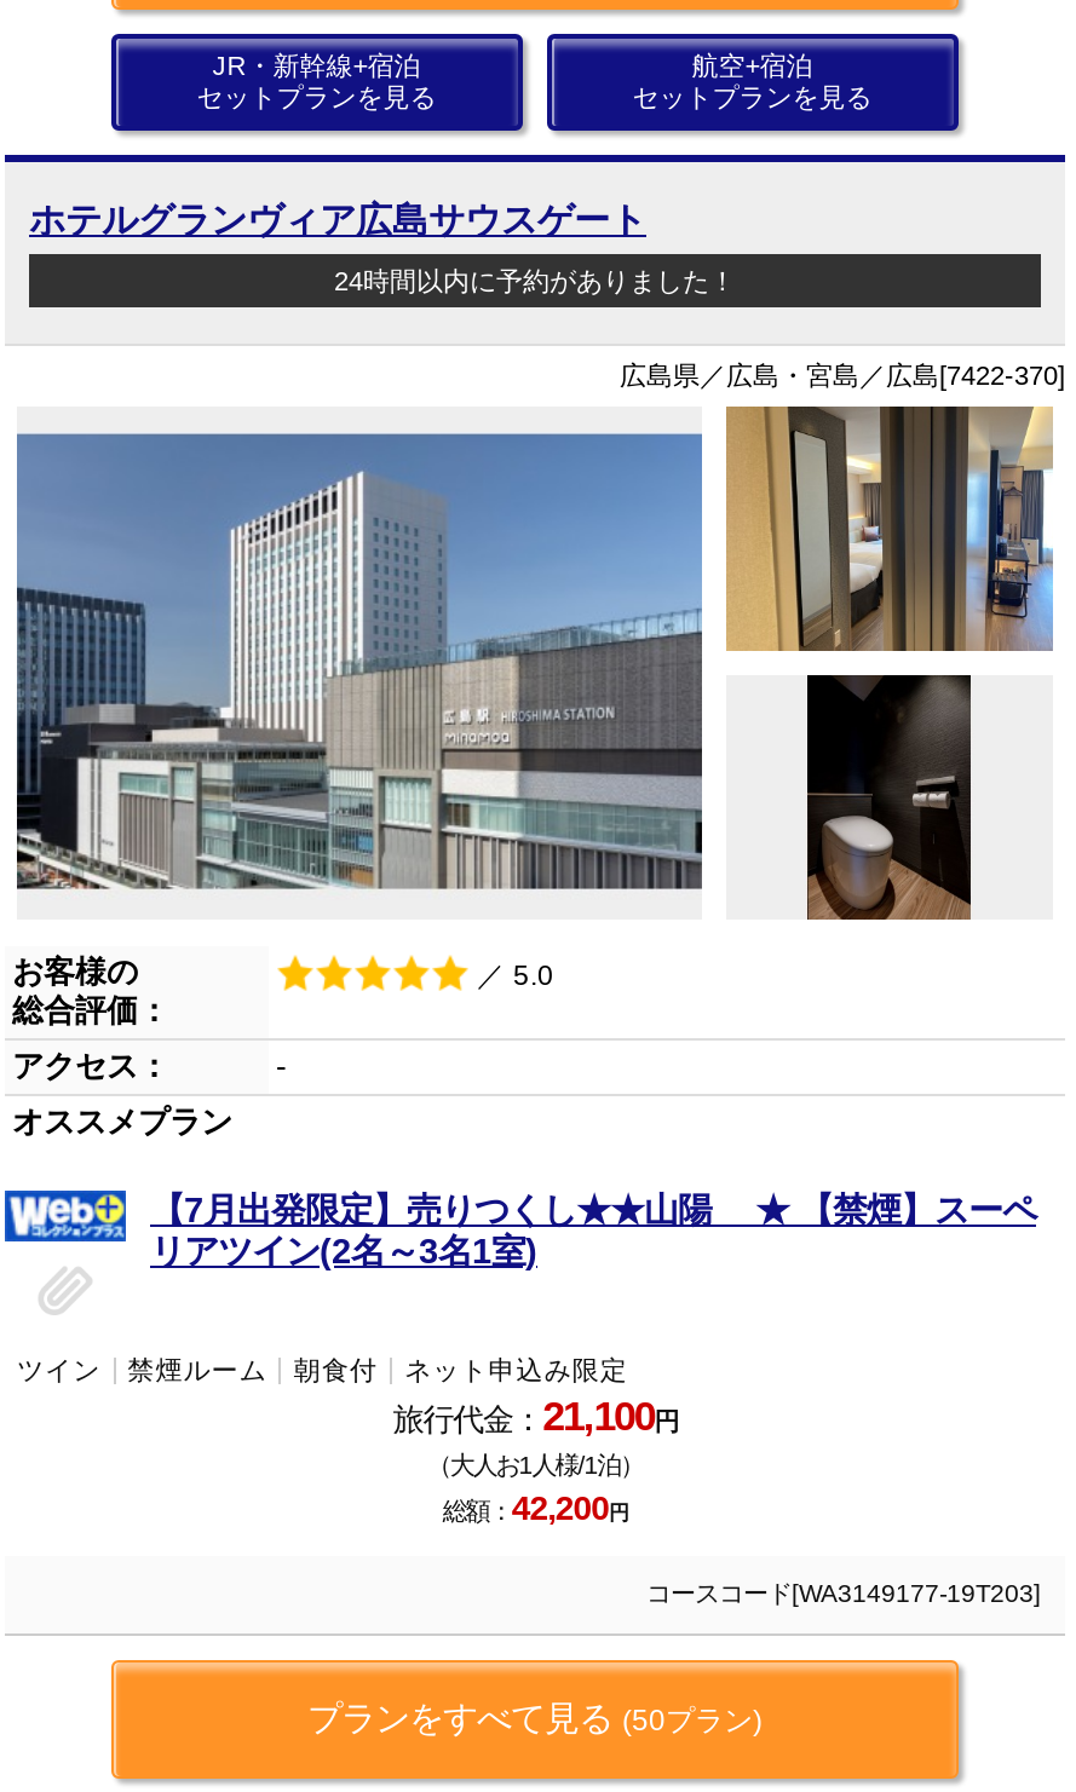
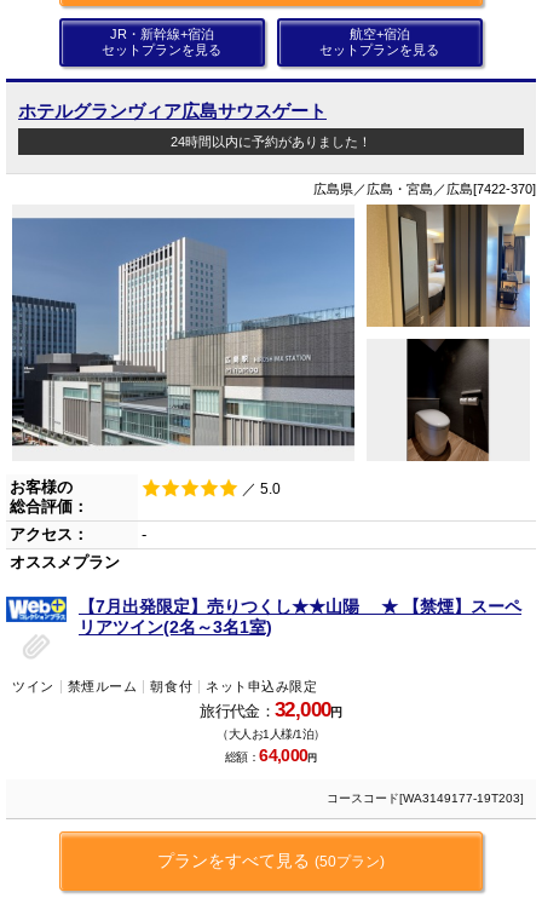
[393,1395,677,1441] 旅行代金：21,100円 -> [200,699,342,722] 旅行代金：32,000円
[443,1489,627,1528] 総額：42,200円 -> [225,746,317,765] 総額：64,000円

